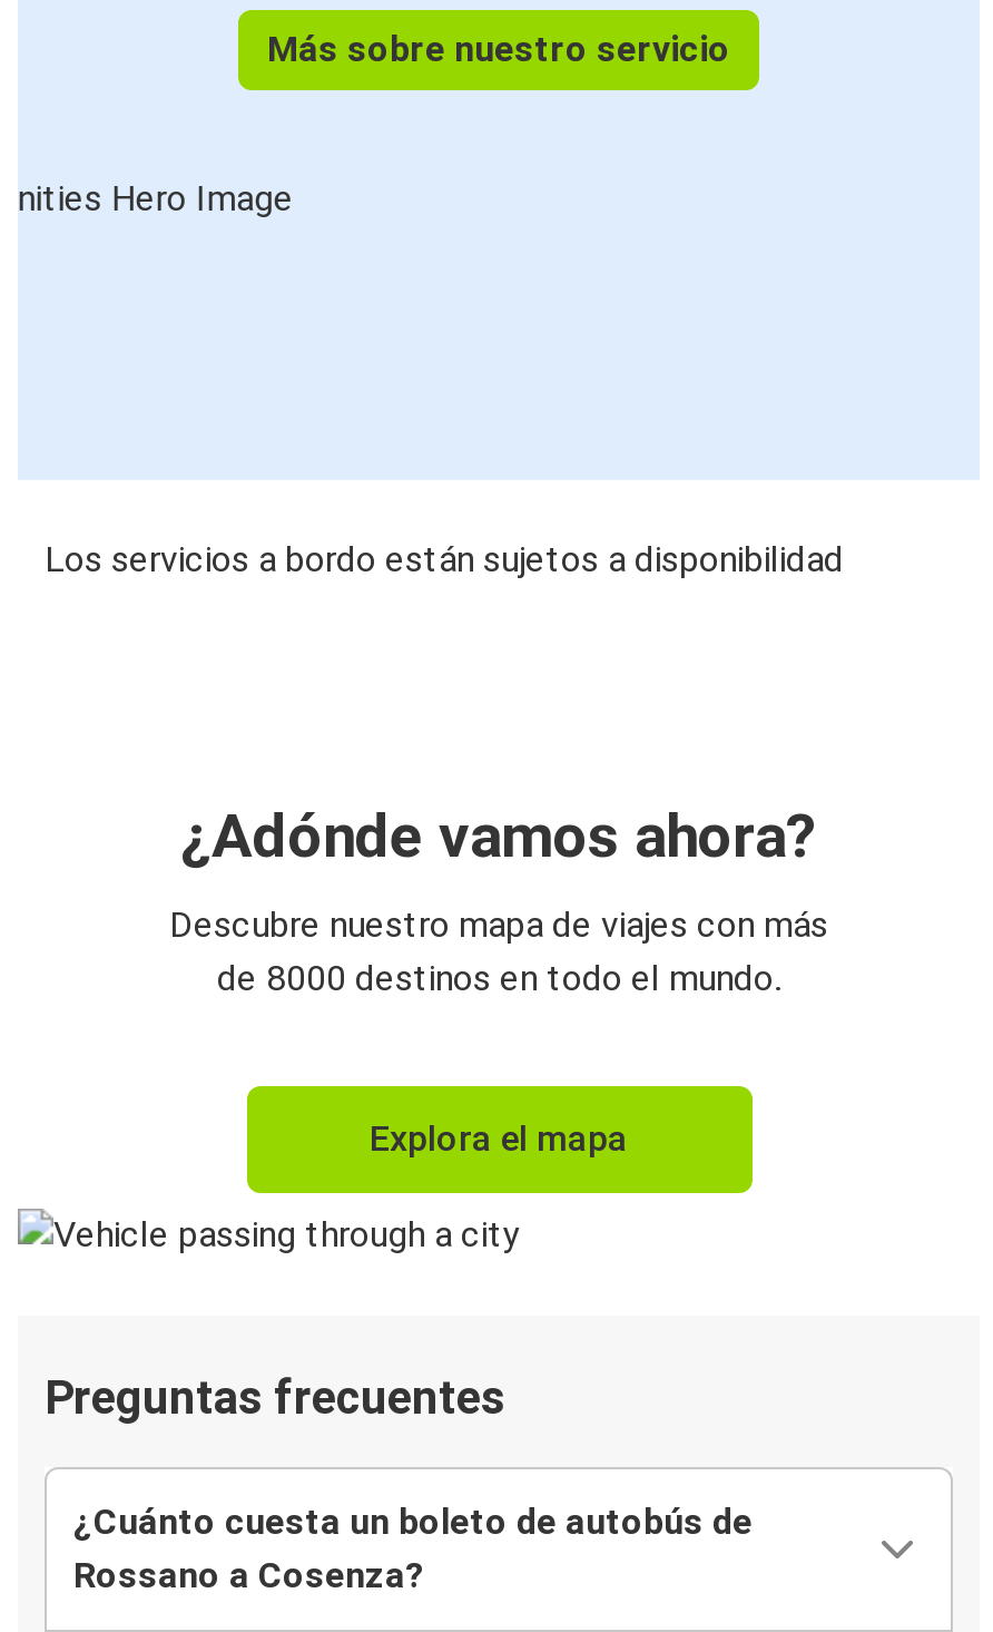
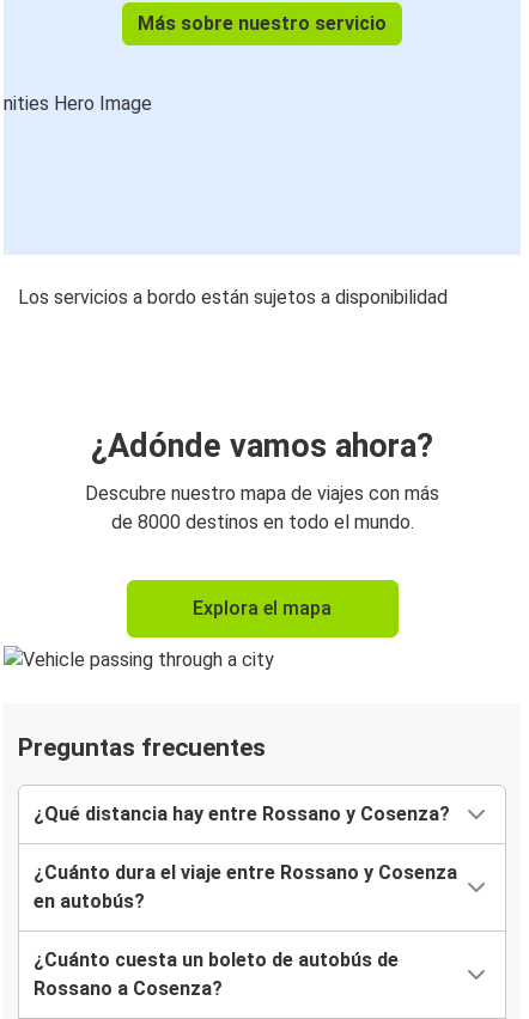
none -> [34,803,457,913] ¿Qué distancia hay entre Rossano y Cosenza? | ¿Cuánto dura el viaje entre Rossano y Cosenza | en autobús?

